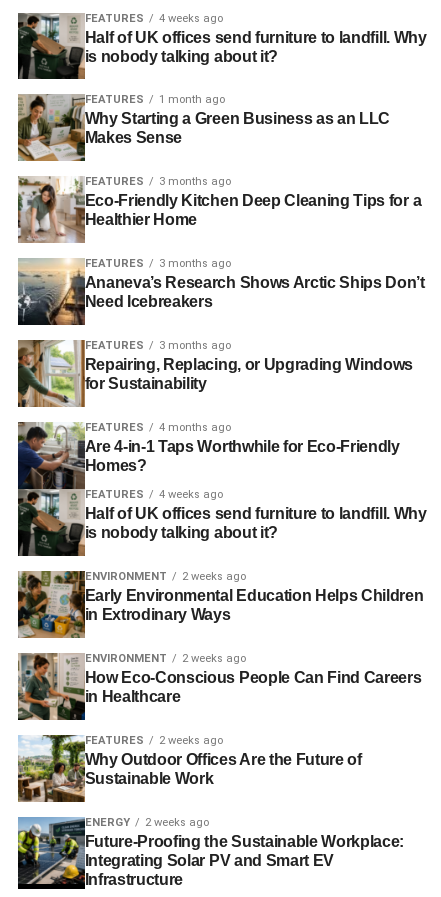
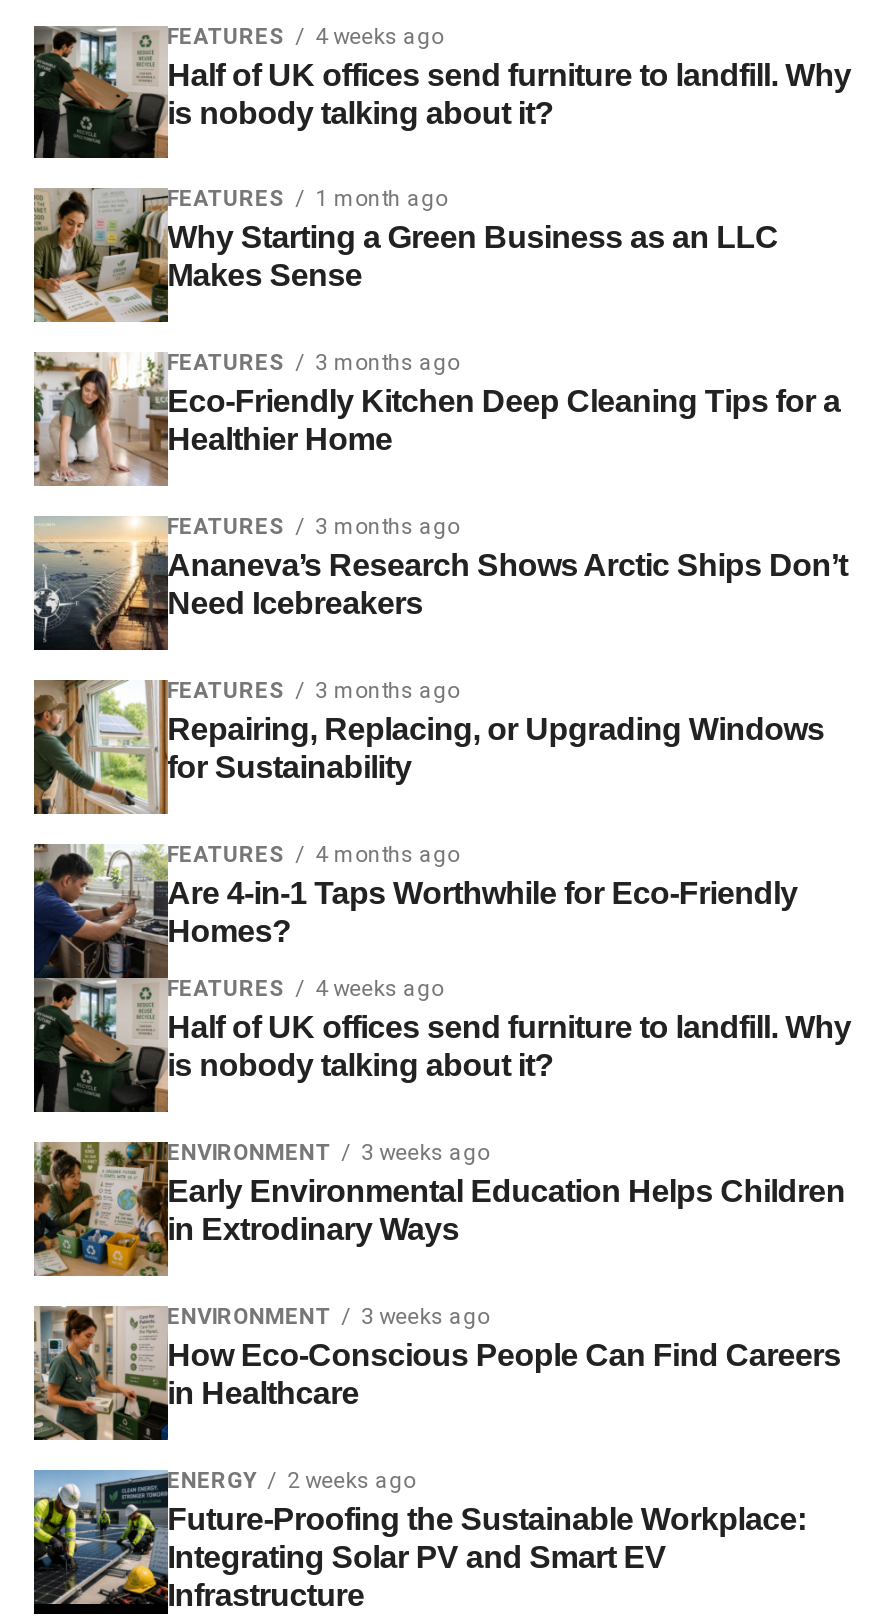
[85,570,246,583] ENVIRONMENT 2 weeks ago -> [167,1140,489,1166] ENVIRONMENT 3 weeks ago
[85,652,246,665] ENVIRONMENT 2 weeks ago -> [167,1304,489,1330] ENVIRONMENT 3 weeks ago
[18,734,362,802] [image] | FEATURES | 2 weeks ago | Why Outdoor Offices Are the Future of | Sustainable Work -> none

